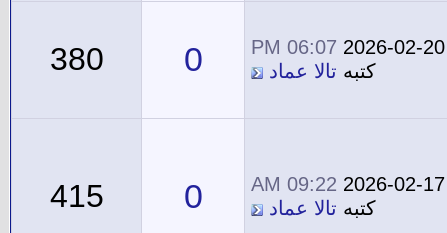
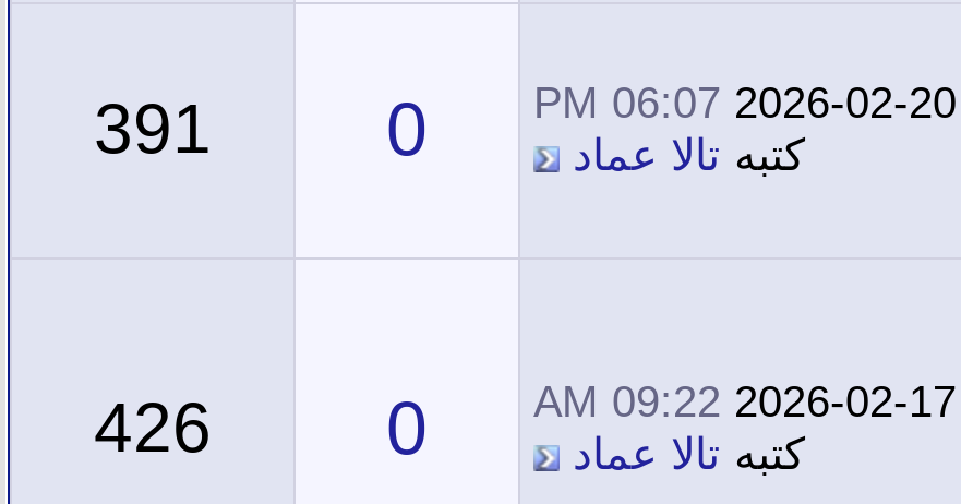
[49,41,103,77] 380 -> [94,89,212,168] 391
[49,178,103,214] 415 -> [94,388,212,467] 426

